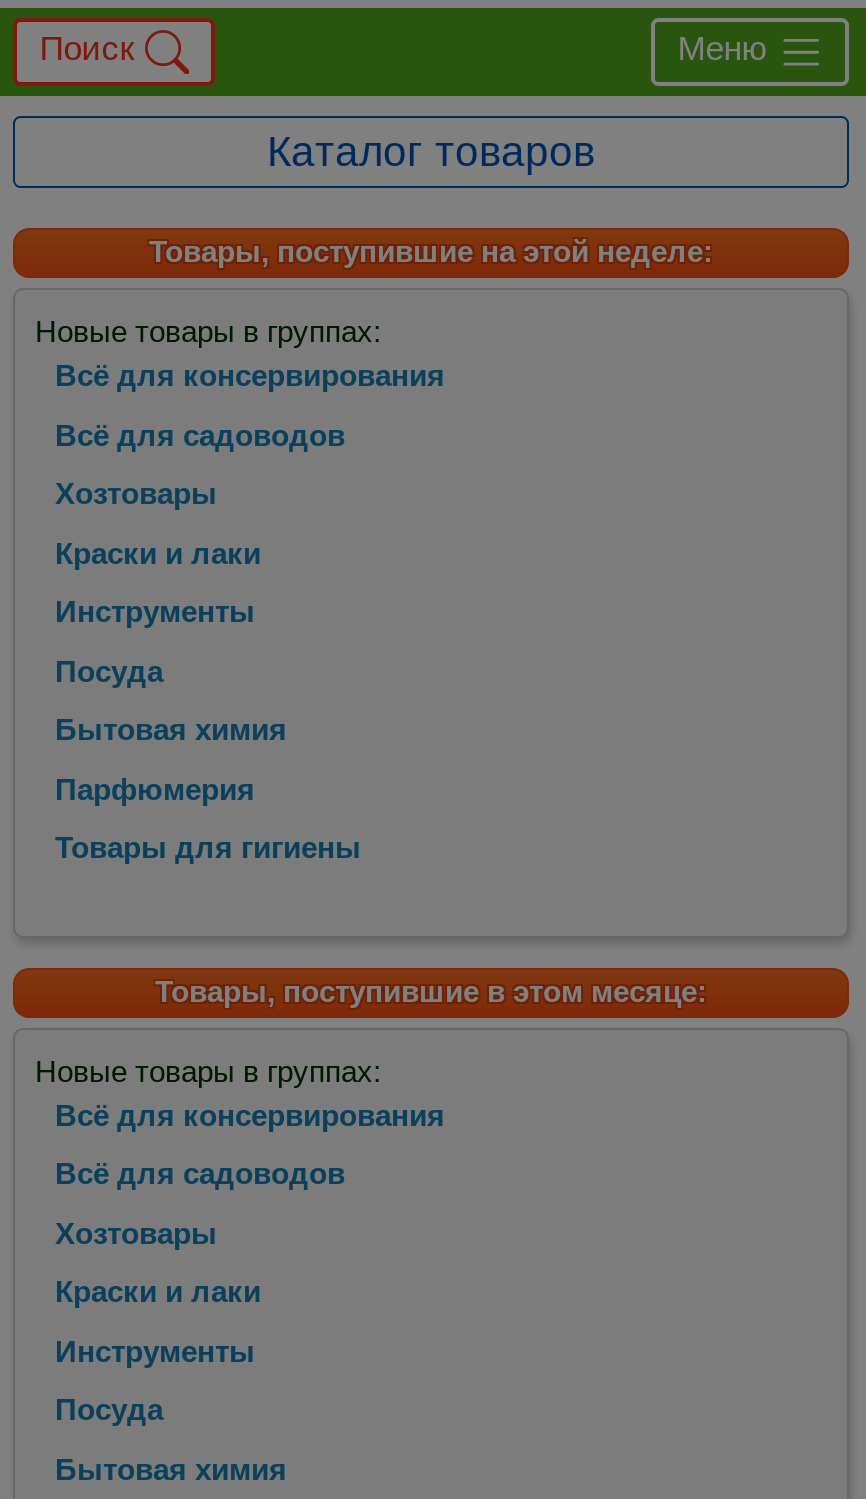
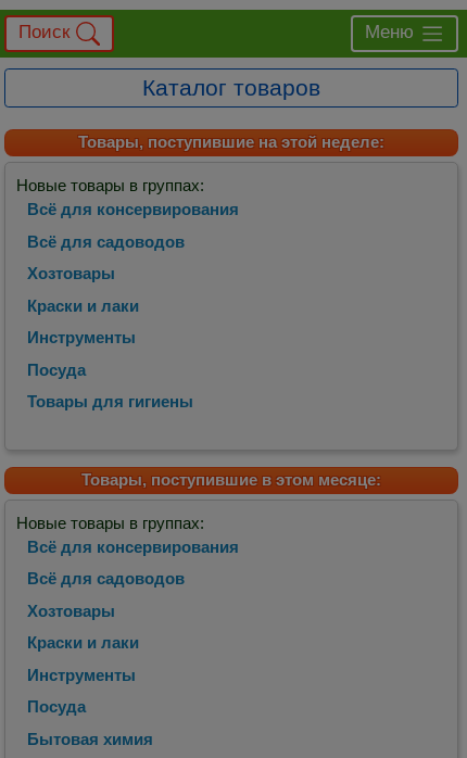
[55,712,287,805] Бытовая химия | Парфюмерия -> none

